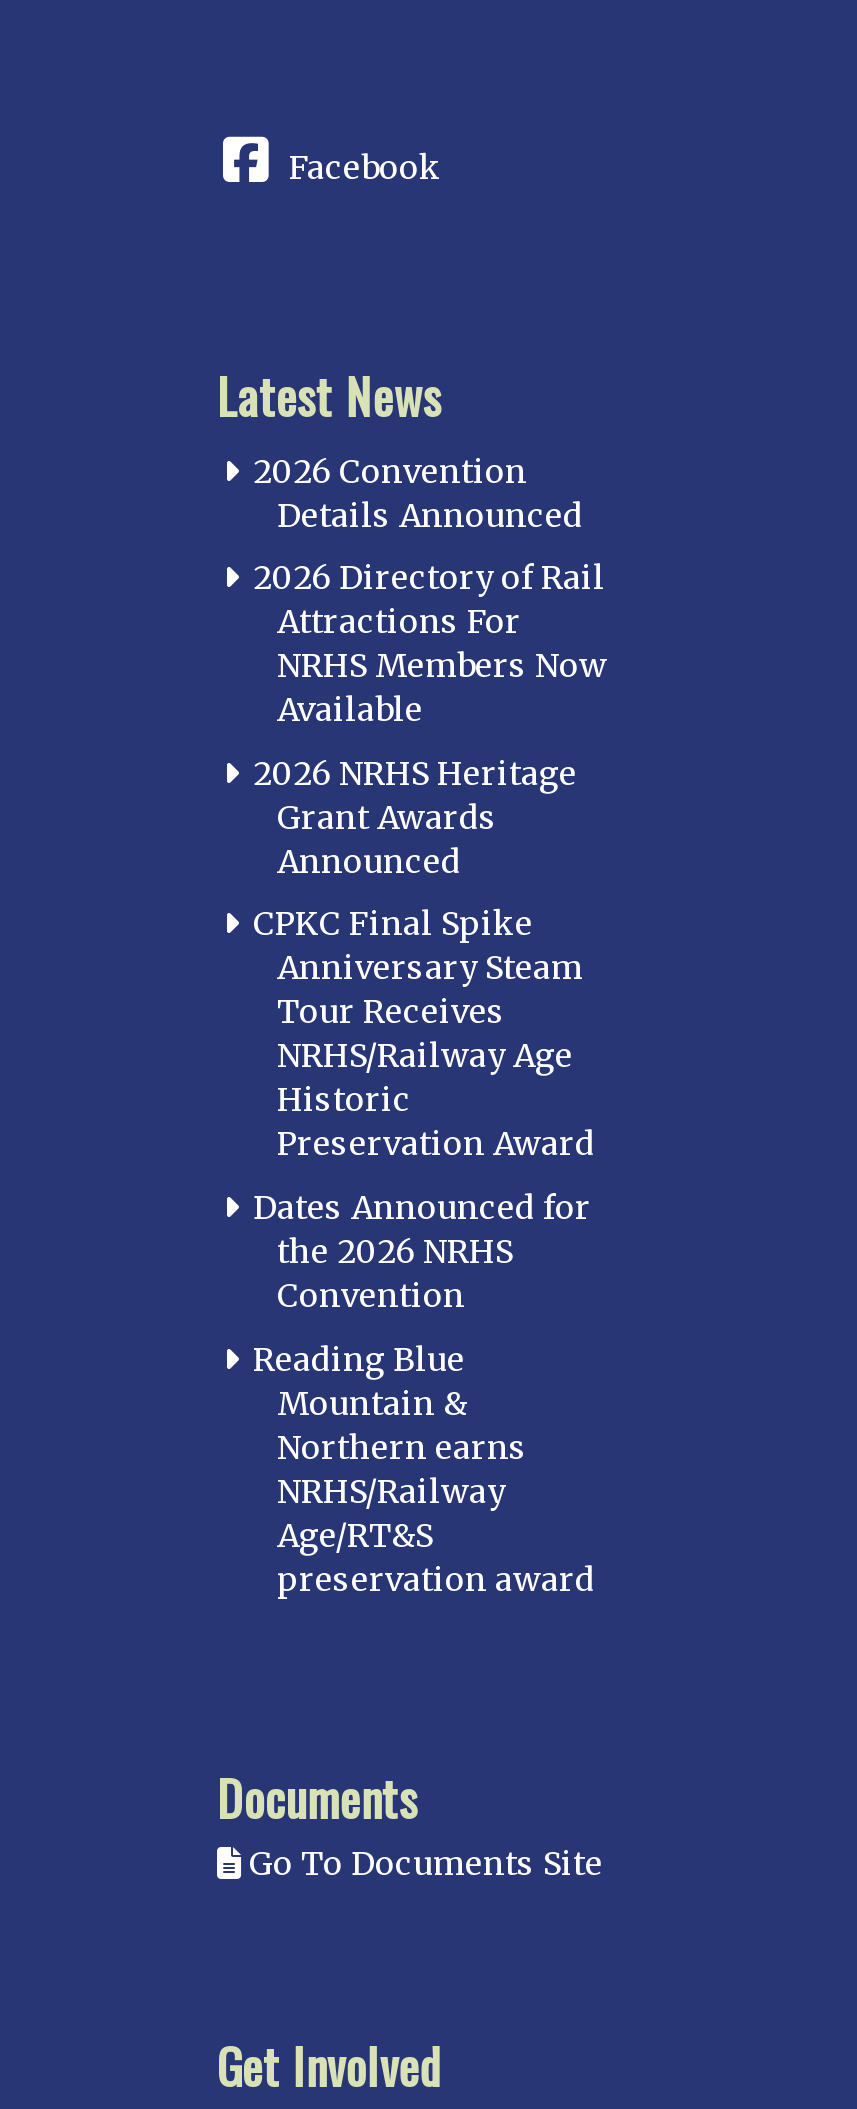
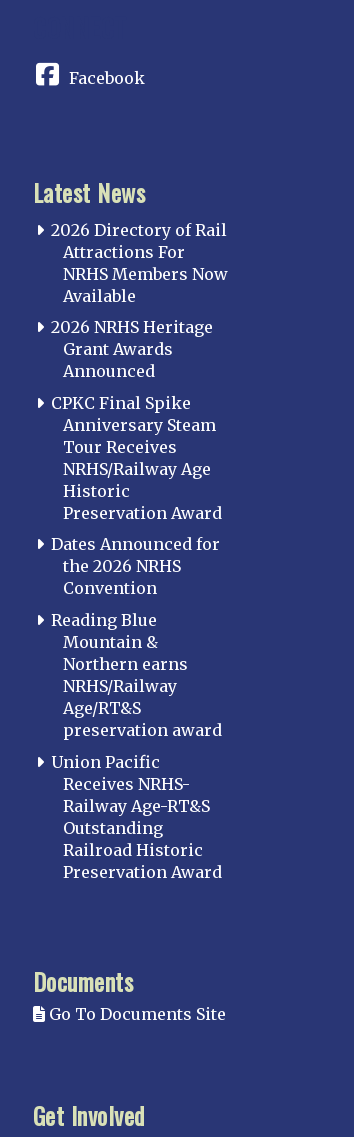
[253,450,583,534] 2026 Convention | Details Announced -> none
moved [253,557,607,1598] -> [51,220,228,740]: 2026 Directory of Rail | Attractions For | NRHS Members Now | ... | Age/RT&S | preservation award
none -> [51,752,222,882] Union Pacific | Receives NRHS- | Railway Age-RT&S | Outstanding | Railroad Historic | Preservation Award

